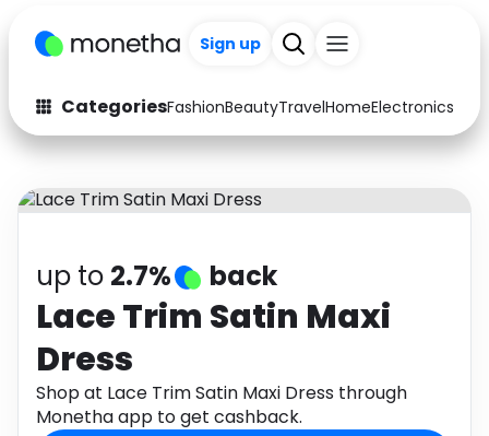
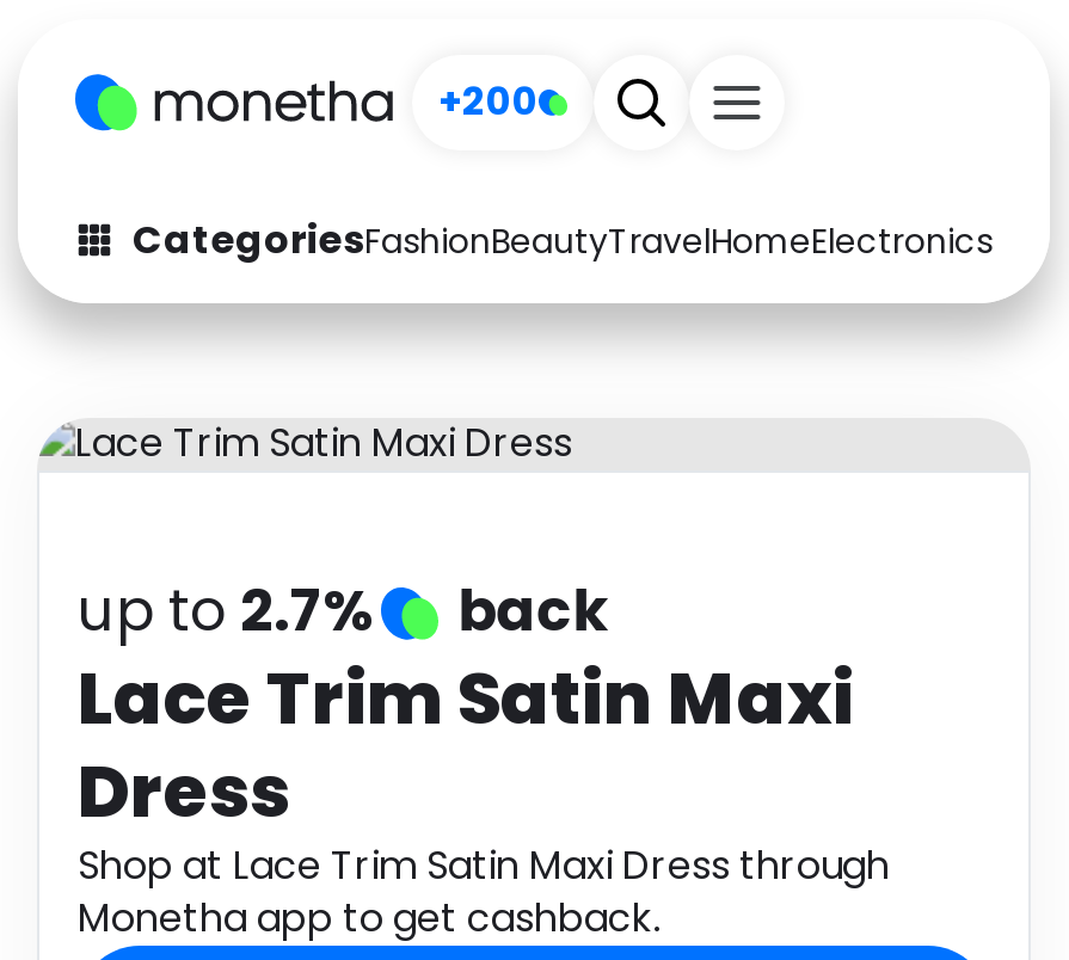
[200,33,261,55] Sign up -> [438,74,539,129] +200

